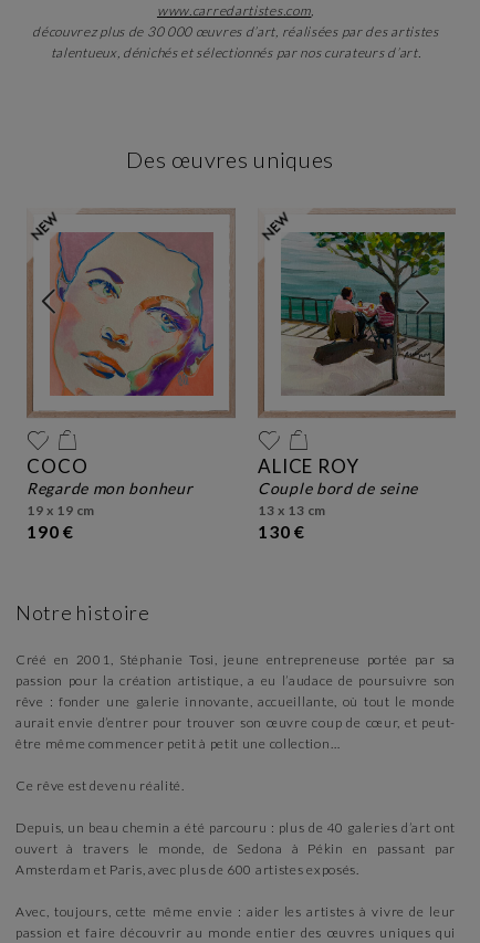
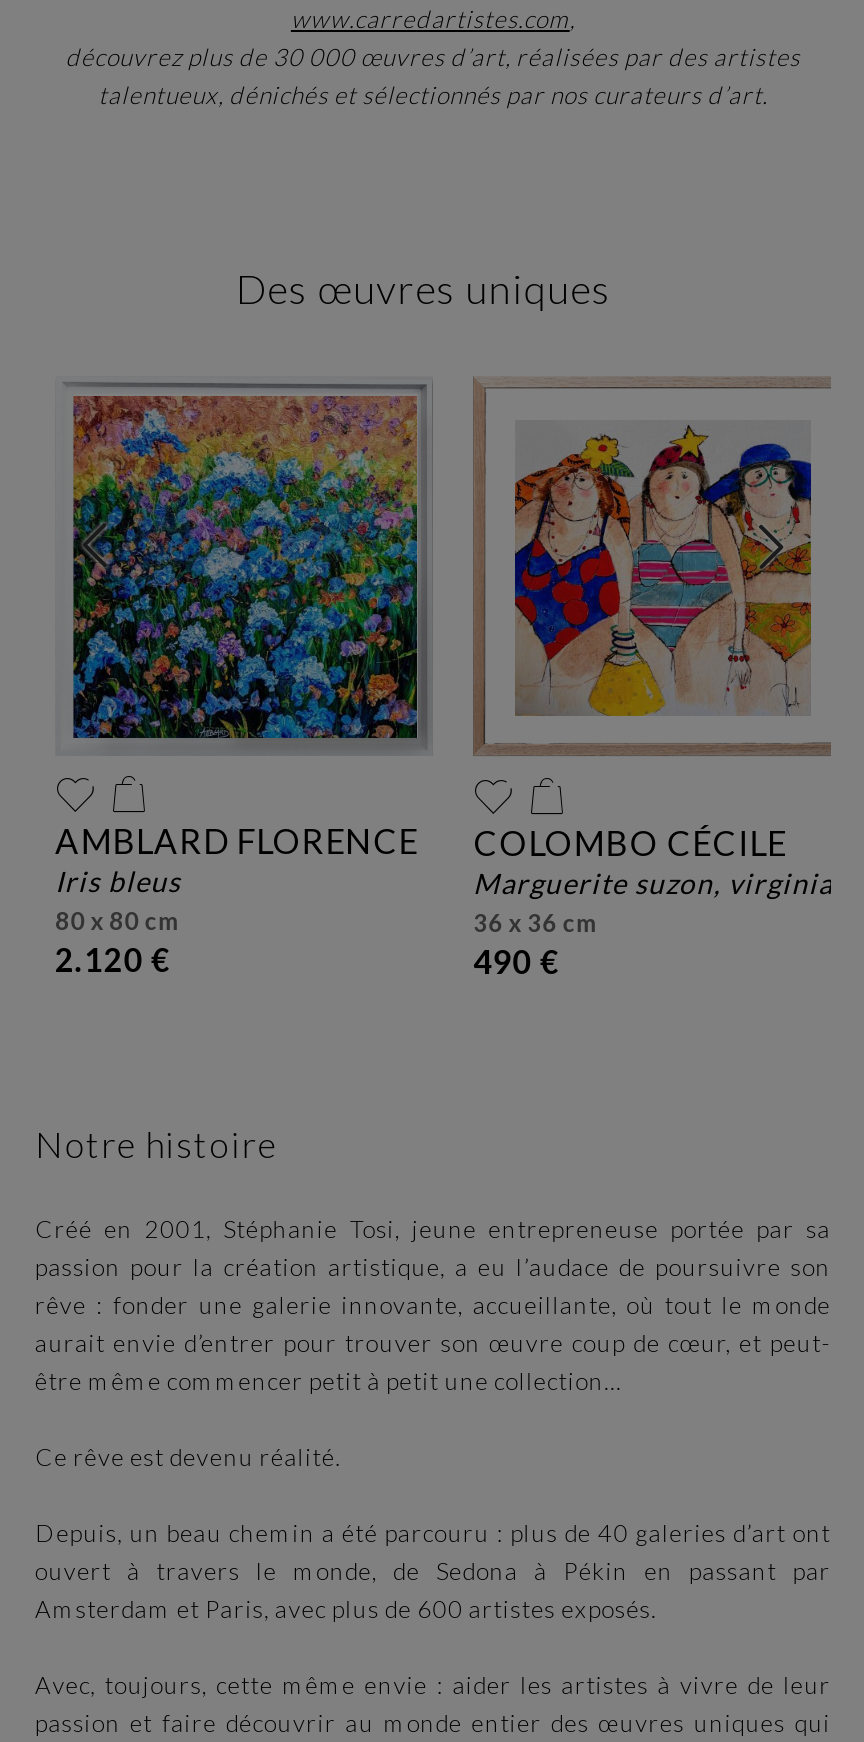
[27,208,236,541] [image] | COCO | regarde mon bonheur | 19 x 19 cm | 190 € -> [55,380,431,978] [image] | AMBLARD FLORENCE | iris bleus | 80 x 80 cm | 2.120 €
[259,210,446,397] [image] -> [473,378,813,718] [image]
[258,454,418,541] ALICE ROY | couple bord de seine | 13 x 13 cm | 130 € -> [473,822,833,980] COLOMBO CÉCILE | marguerite suzon, virginia | 36 x 36 cm | 490 €

